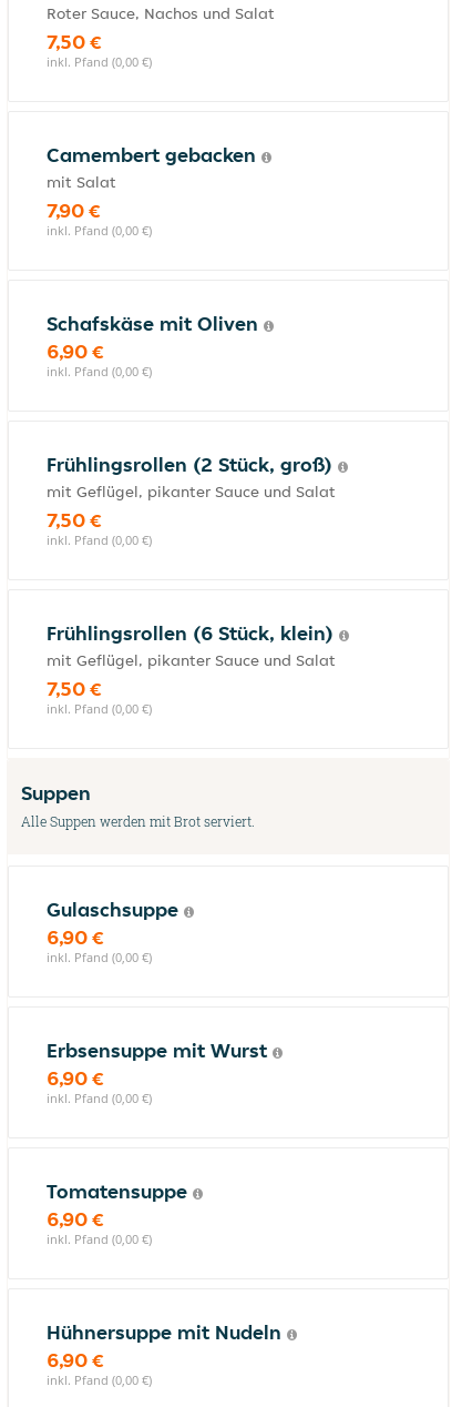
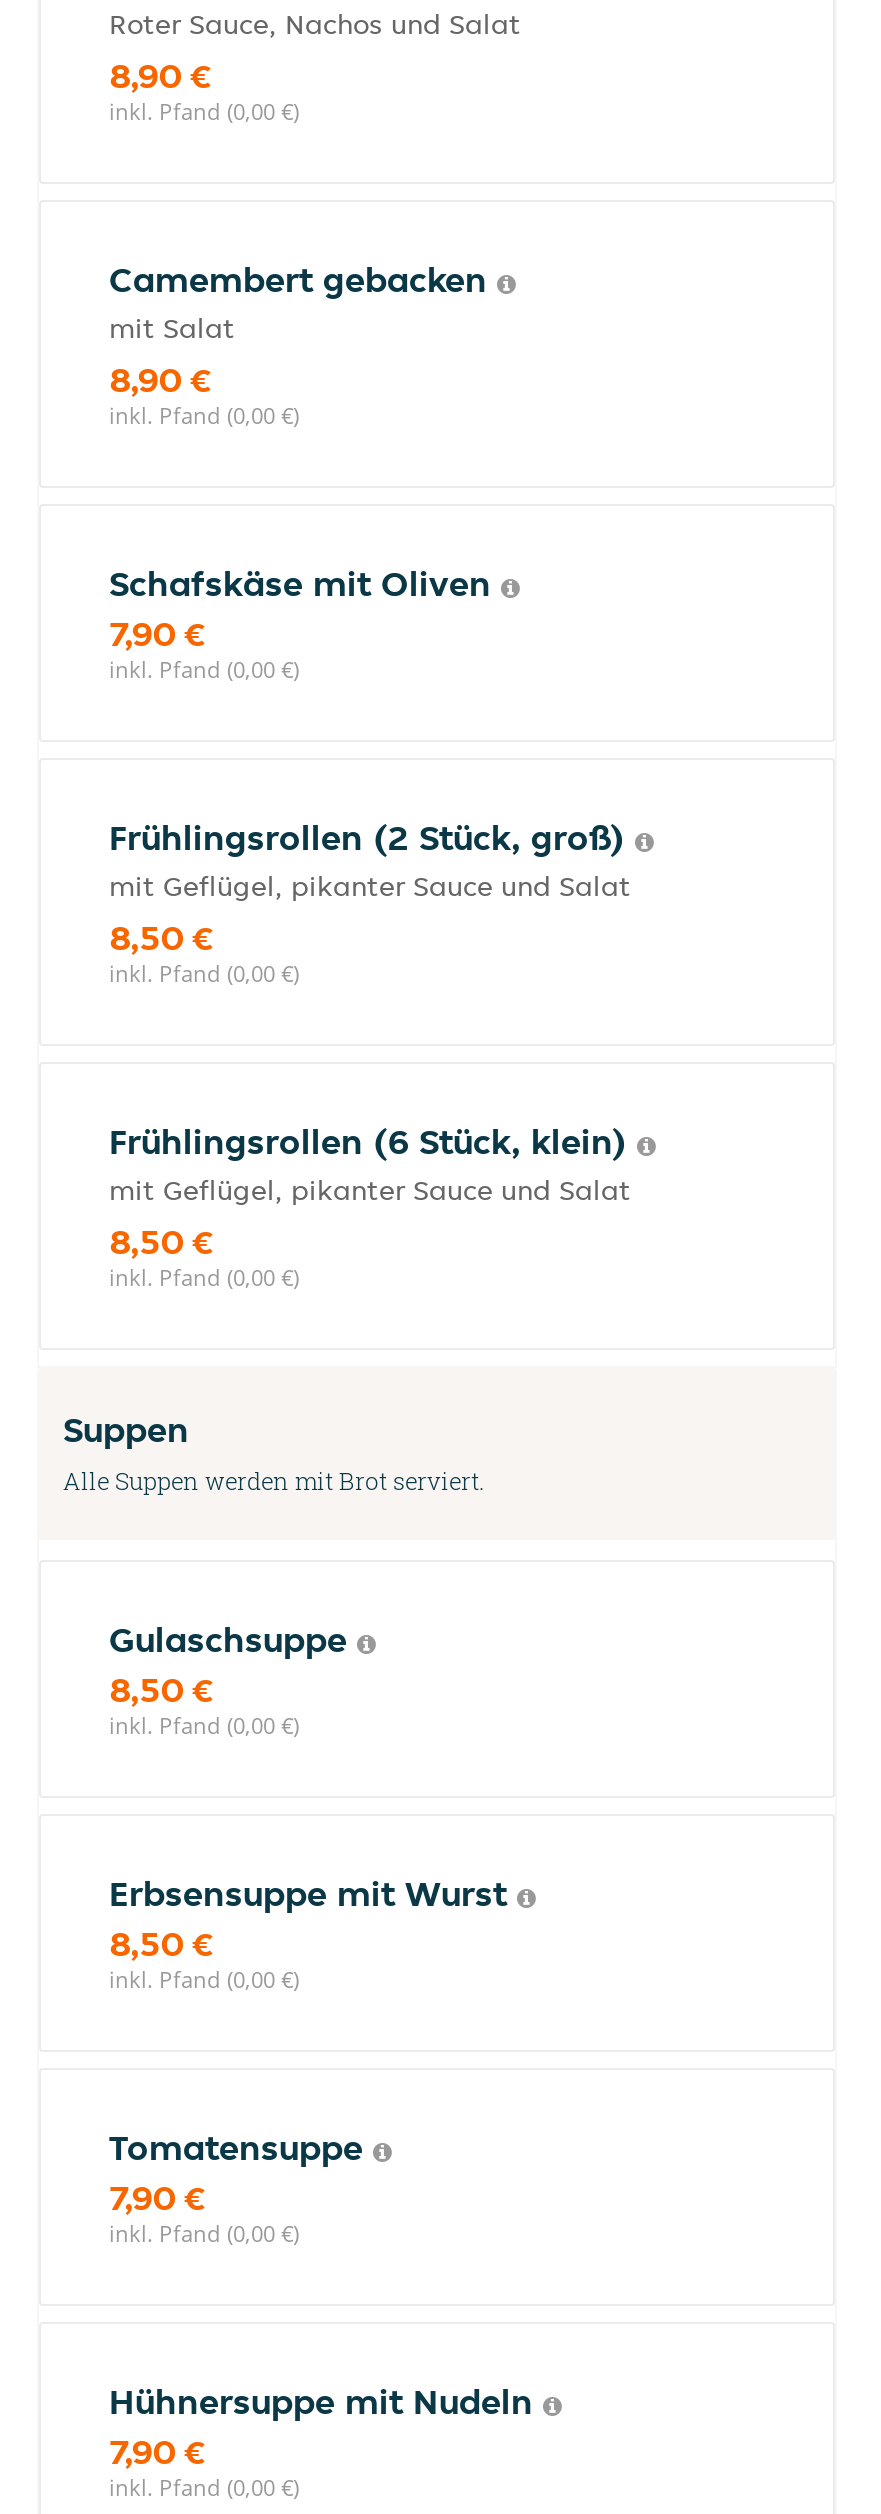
[47,29,101,54] 7,50 € -> [109,52,211,98] 8,90 €
[47,198,100,223] 7,90 € -> [109,356,211,402] 8,90 €
[47,338,103,364] 6,90 € -> [109,610,205,656] 7,90 €
[47,507,101,533] 7,50 € -> [109,914,213,960] 8,50 €
[47,676,101,701] 7,50 € -> [109,1218,213,1264] 8,50 €
[47,924,103,950] 6,90 € -> [109,1666,213,1712] 8,50 €
[47,1065,103,1091] 6,90 € -> [109,1920,213,1966] 8,50 €
[47,1206,103,1232] 6,90 € -> [109,2174,205,2220] 7,90 €
[47,1347,103,1373] 6,90 € -> [109,2428,205,2474] 7,90 €

